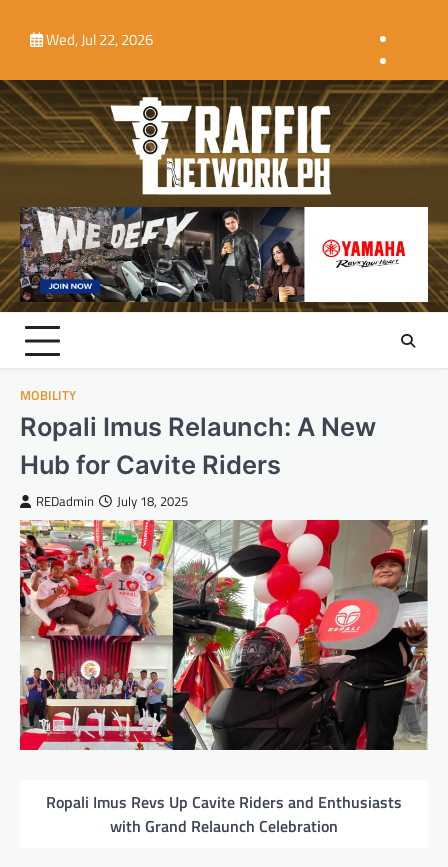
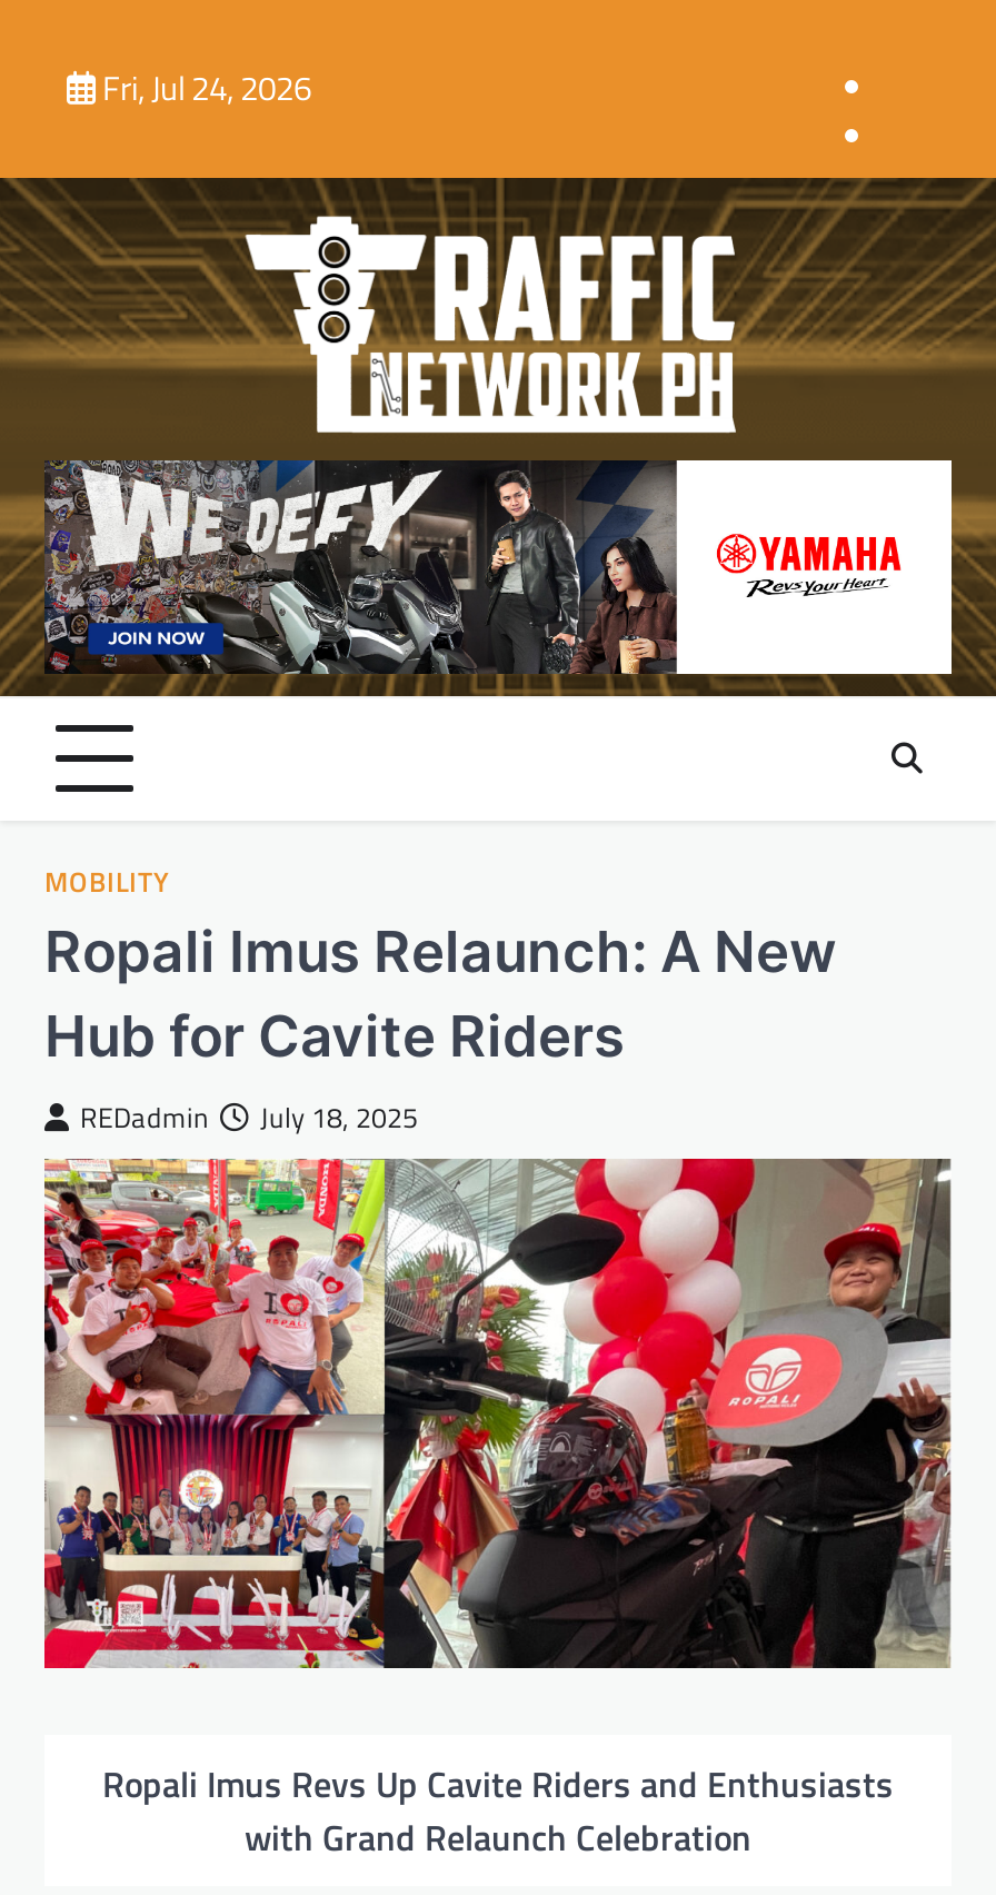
[46,28,153,51] Wed, Jul 22, 2026 -> [102,62,311,113] Fri, Jul 24, 2026

